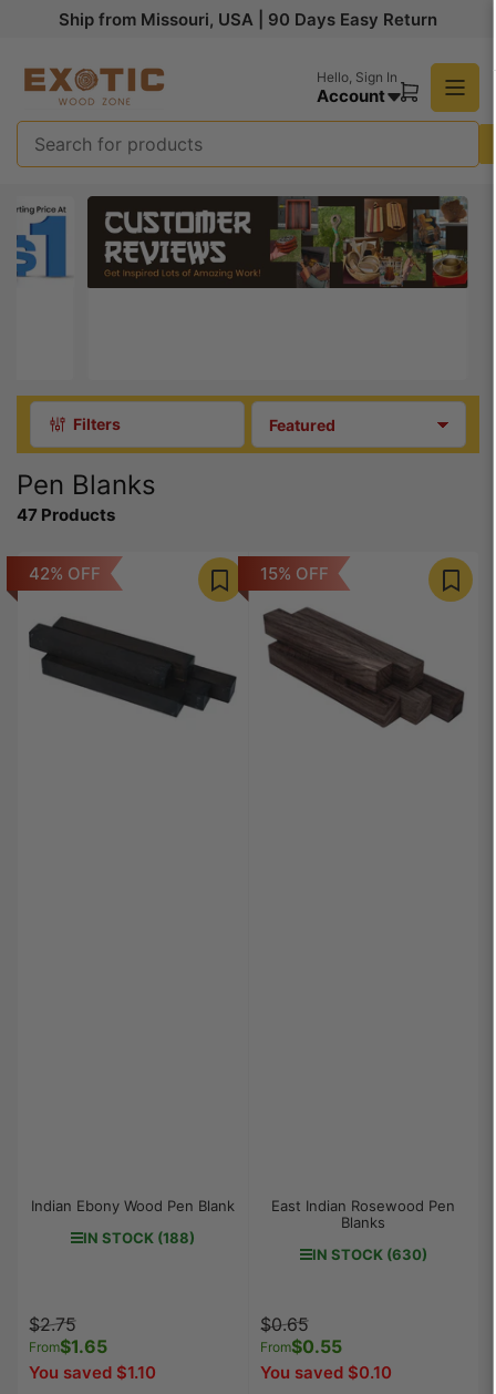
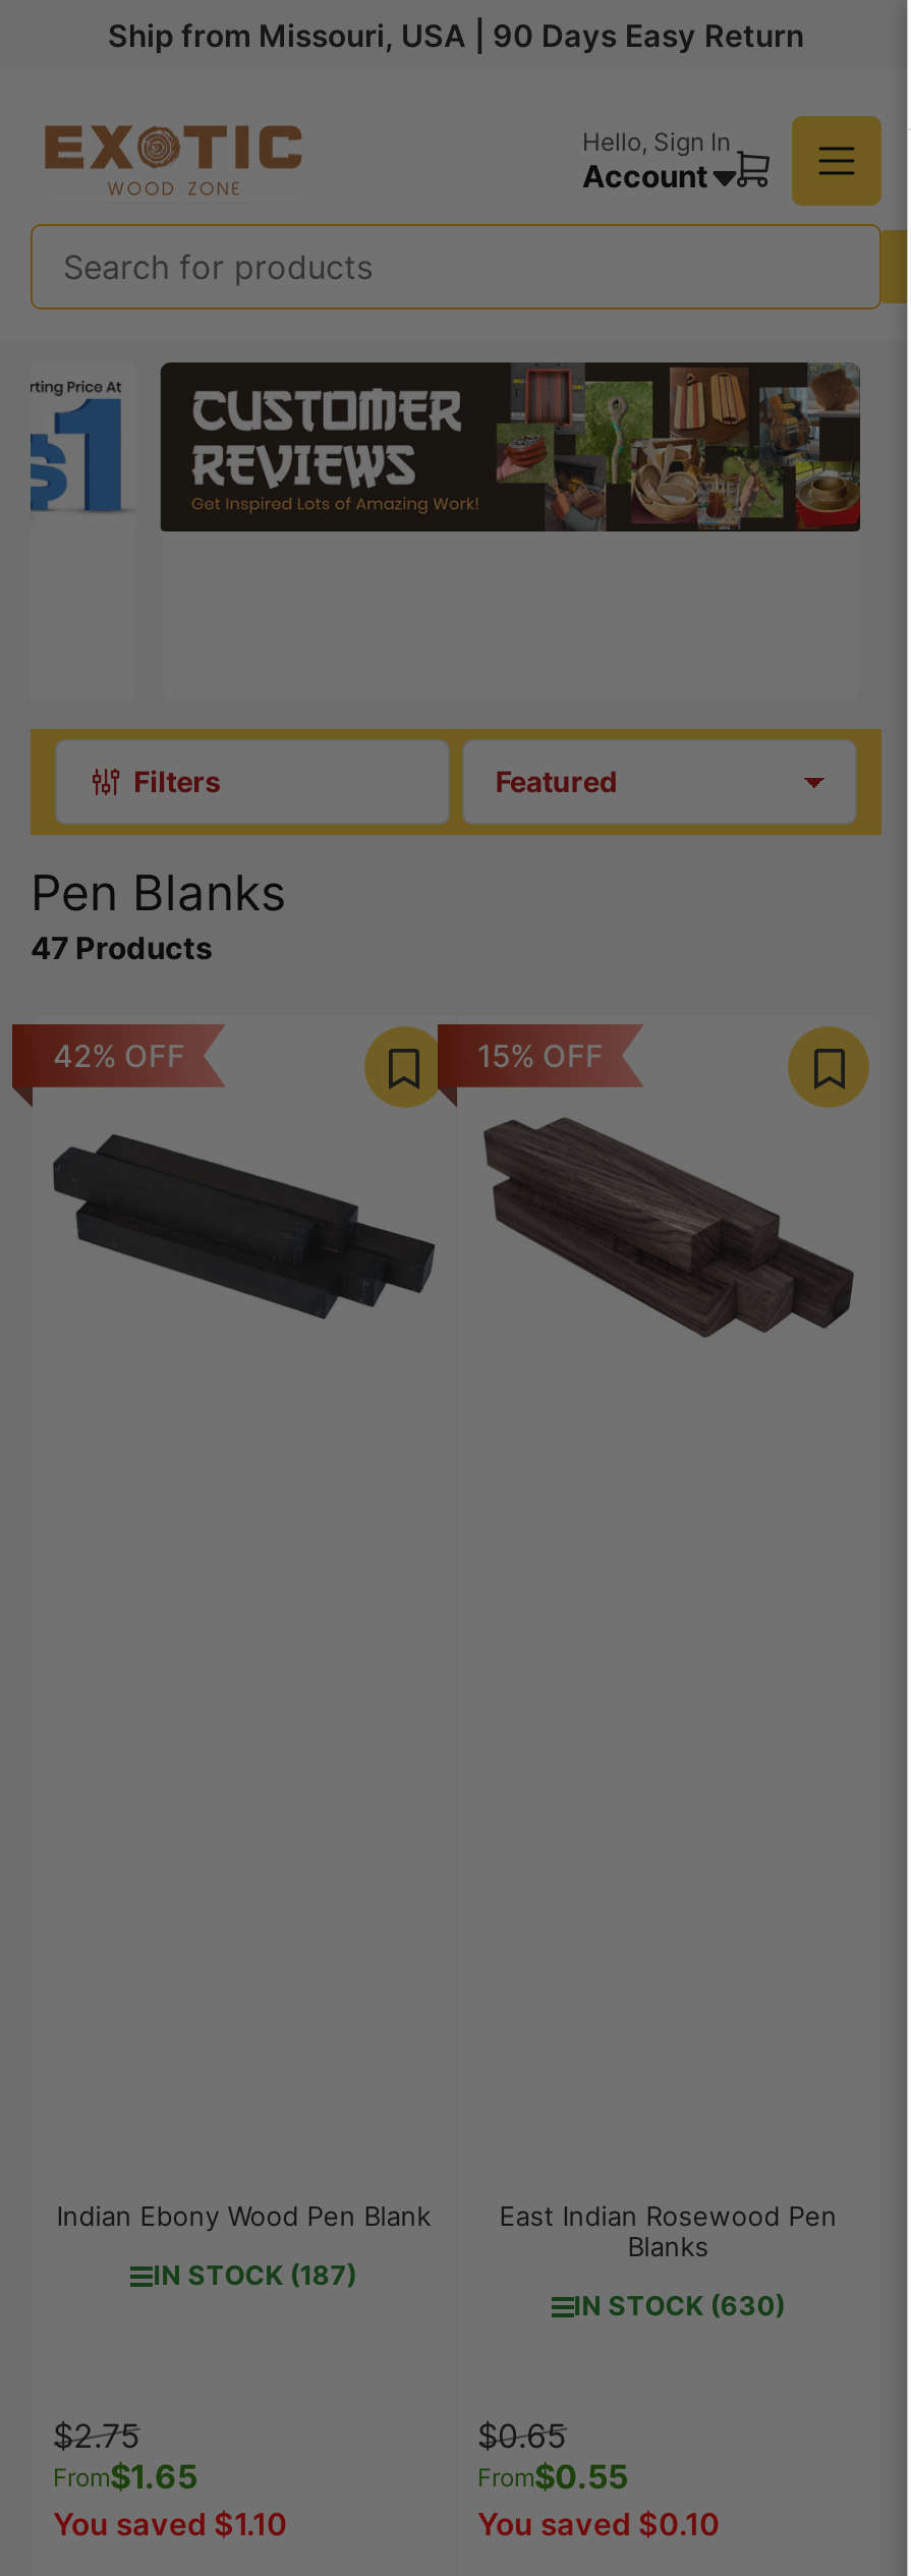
[83,1228,195,1246] IN STOCK (188) -> [153,2259,357,2292] IN STOCK (187)

